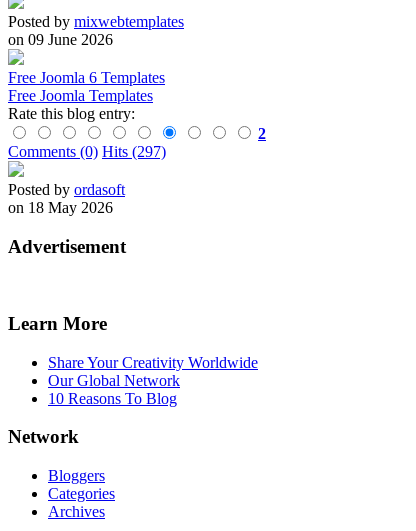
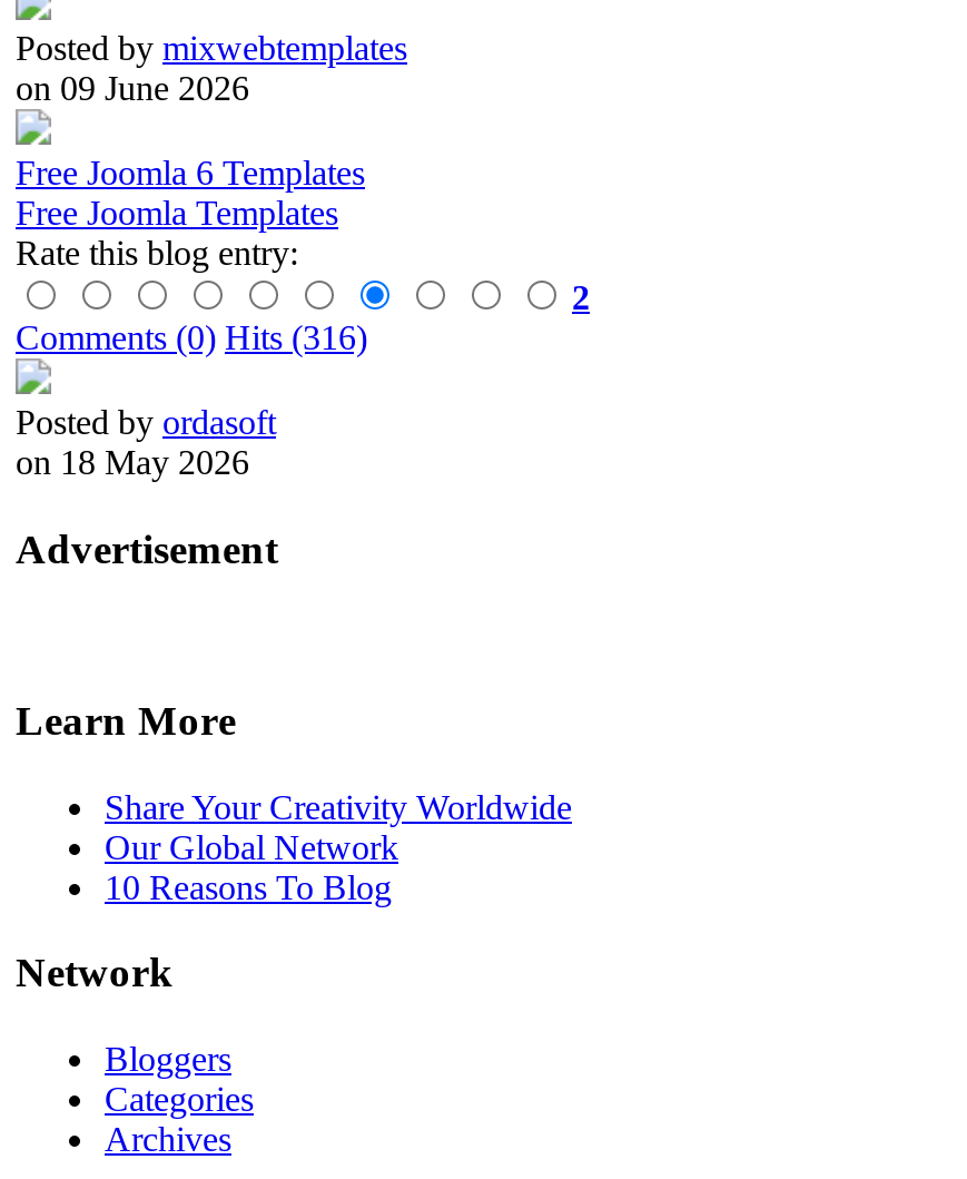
[8,143,166,160] Comments (0) Hits (297) -> [16,318,367,356] Comments (0) Hits (316)

